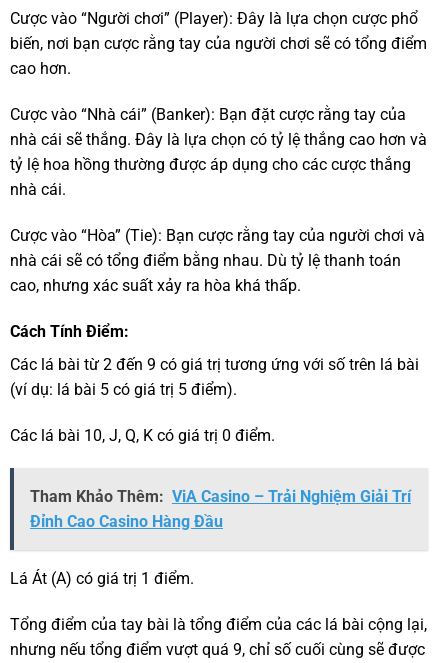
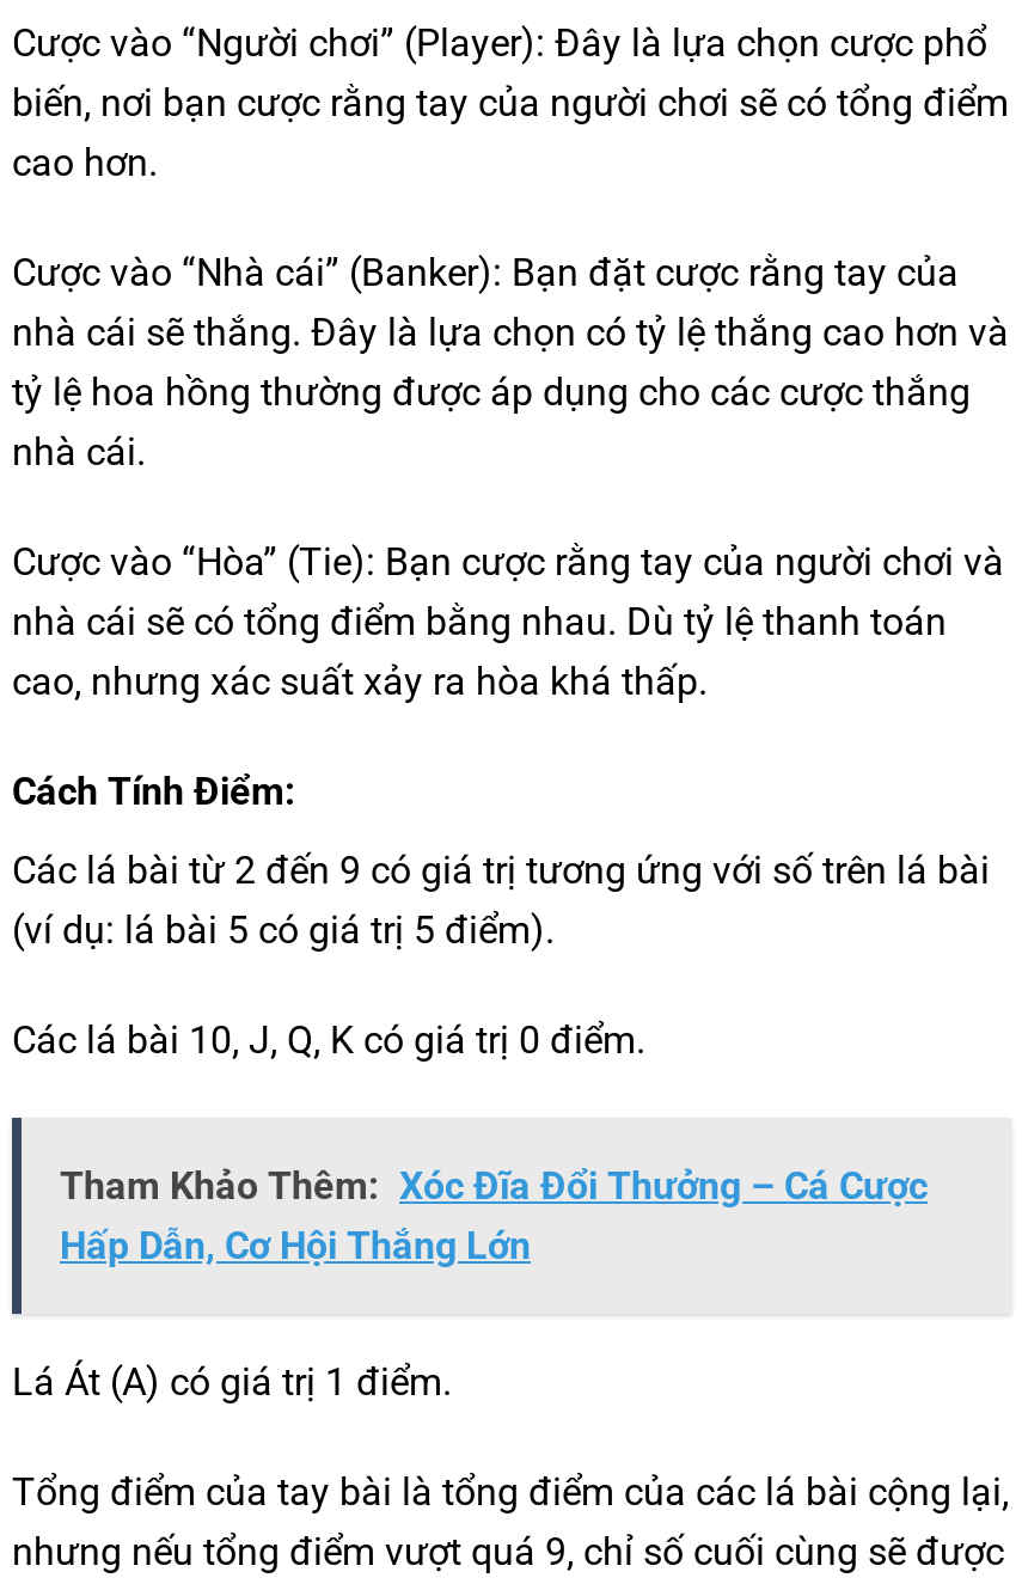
[30,487,411,531] Tham Khảo Thêm: ViA Casino – Trải Nghiệm Giải Trí | Đỉnh Cao Casino Hàng Đầu -> [60,1164,928,1270] Tham Khảo Thêm: Xóc Đĩa Đổi Thưởng – Cá Cược | Hấp Dẫn, Cơ Hội Thắng Lớn

